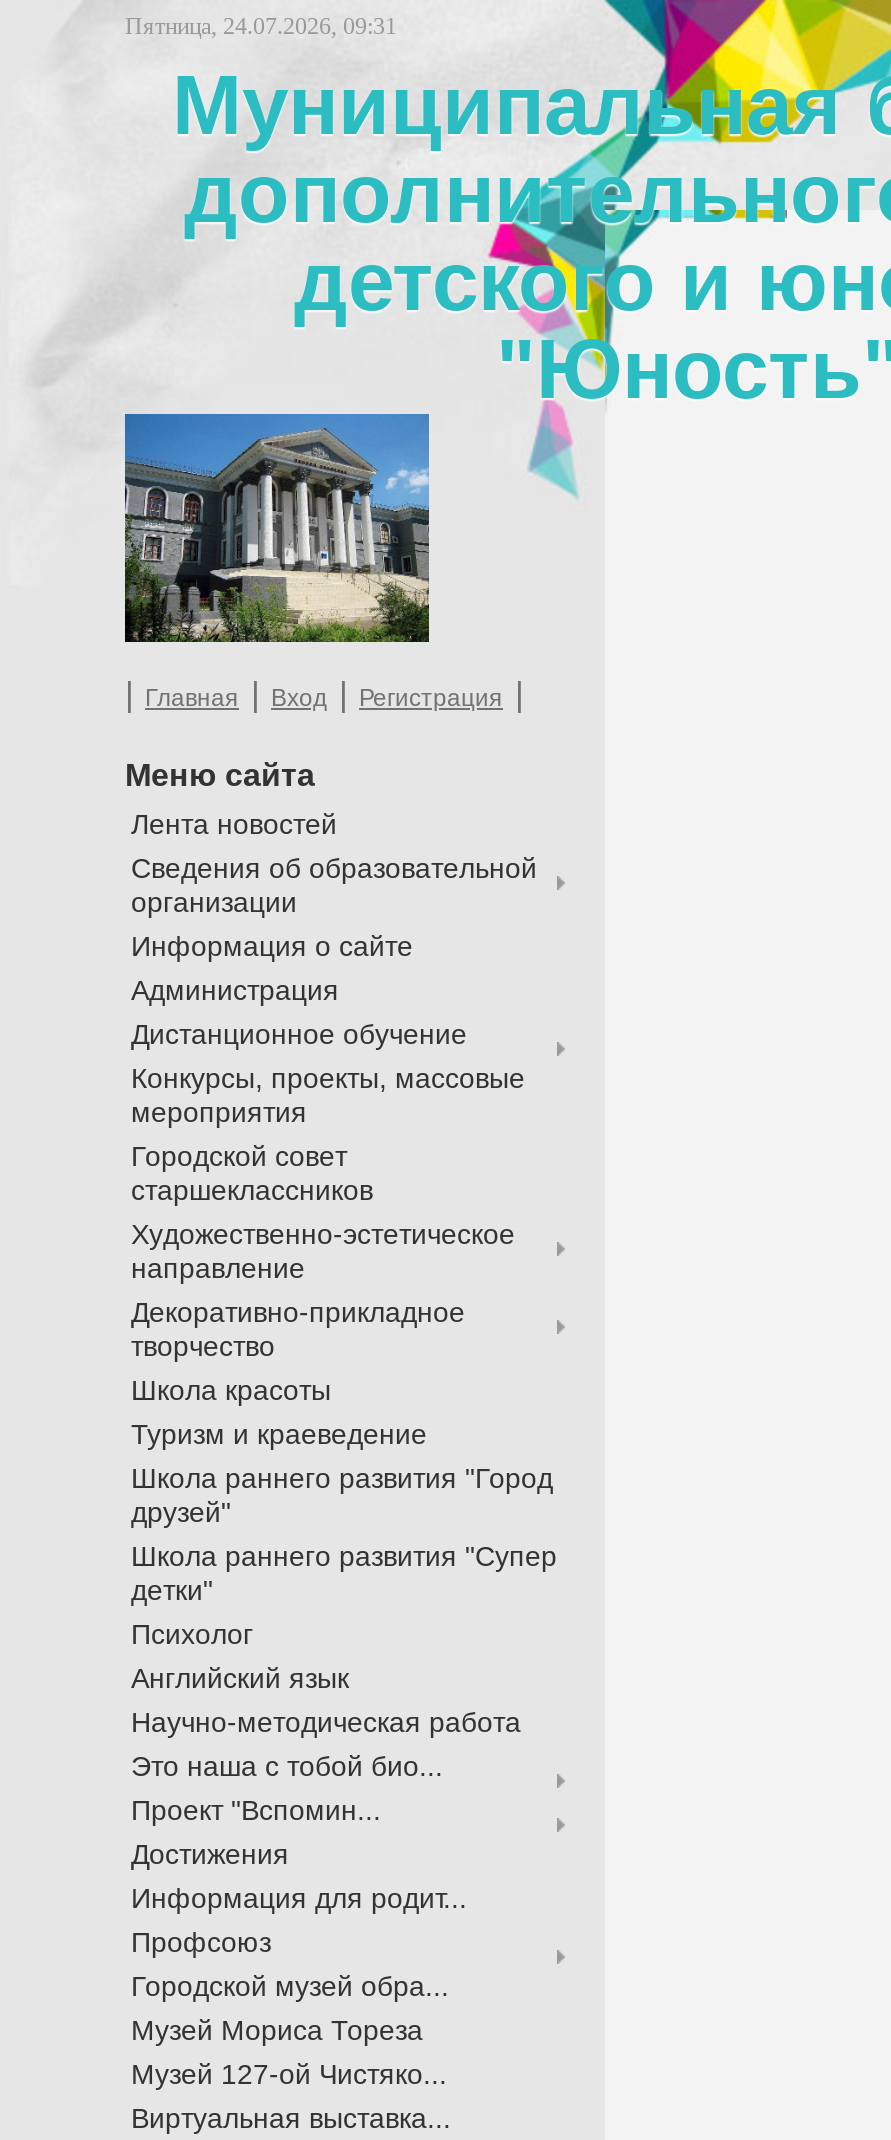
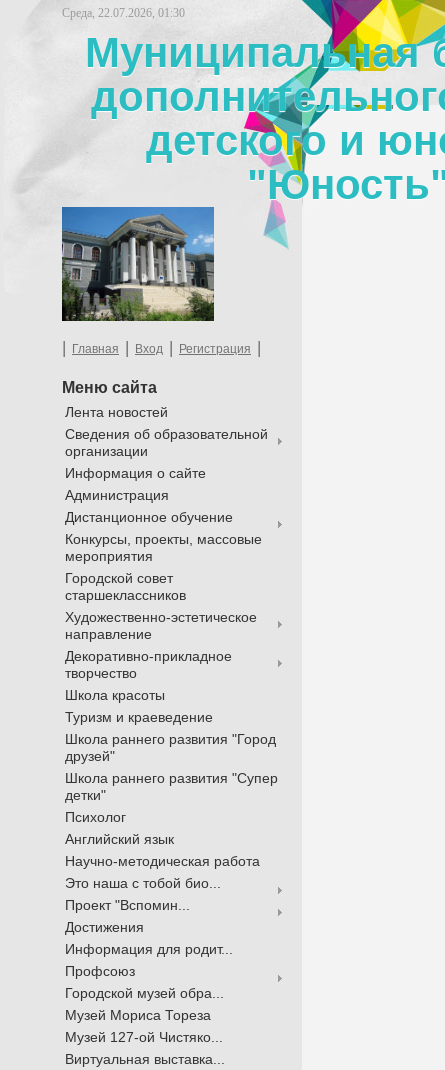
[125,12,397,40] Пятница, 24.07.2026, 09:31 -> [62,6,185,20] Среда, 22.07.2026, 01:30

